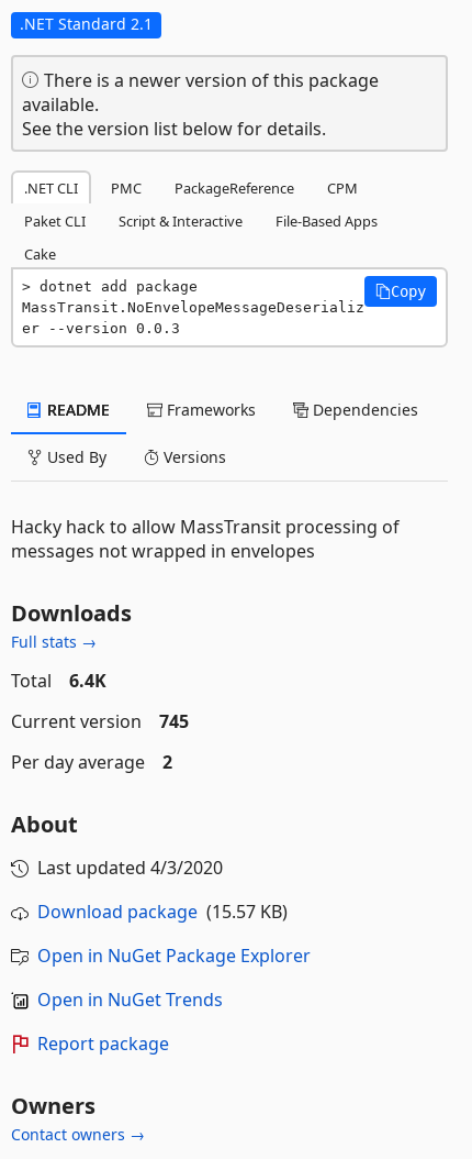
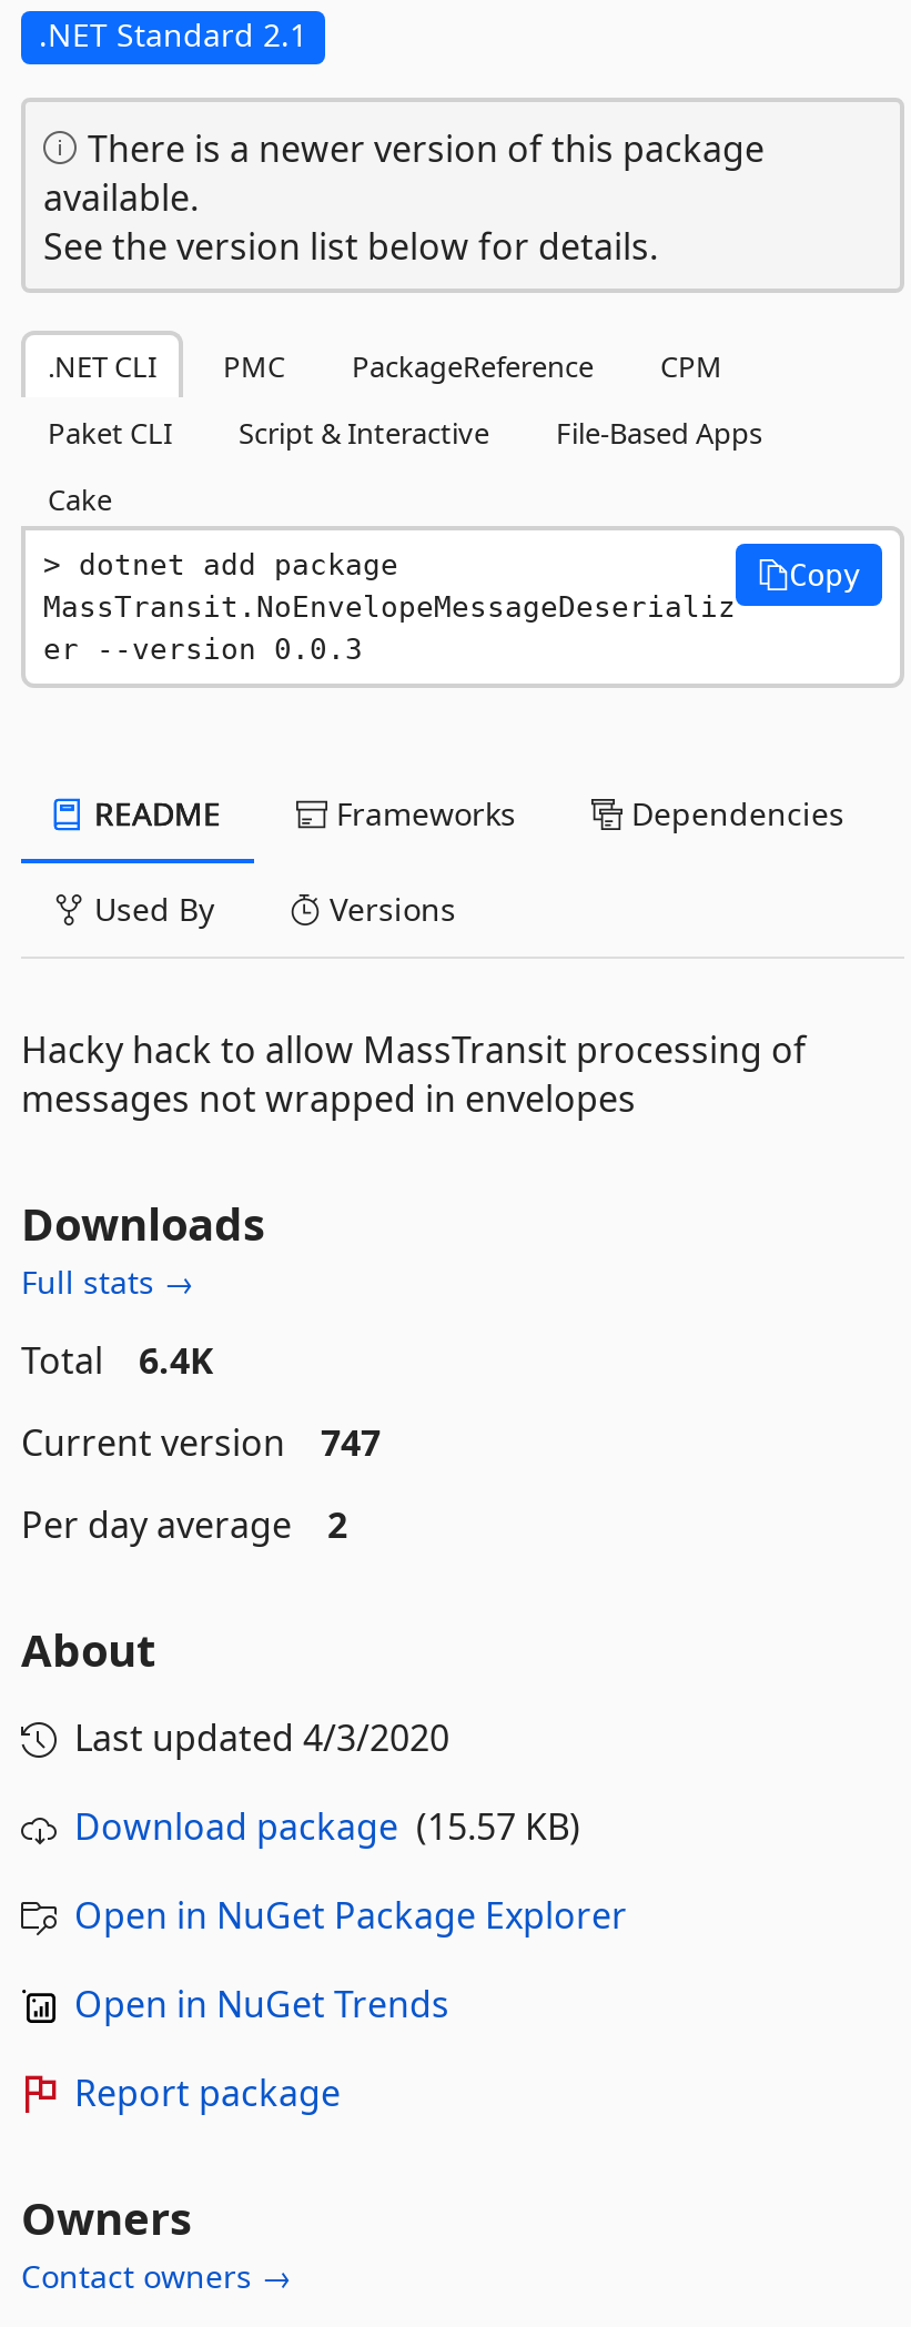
[11,709,189,733] Current version 745 -> [21,1418,381,1467] Current version 747

